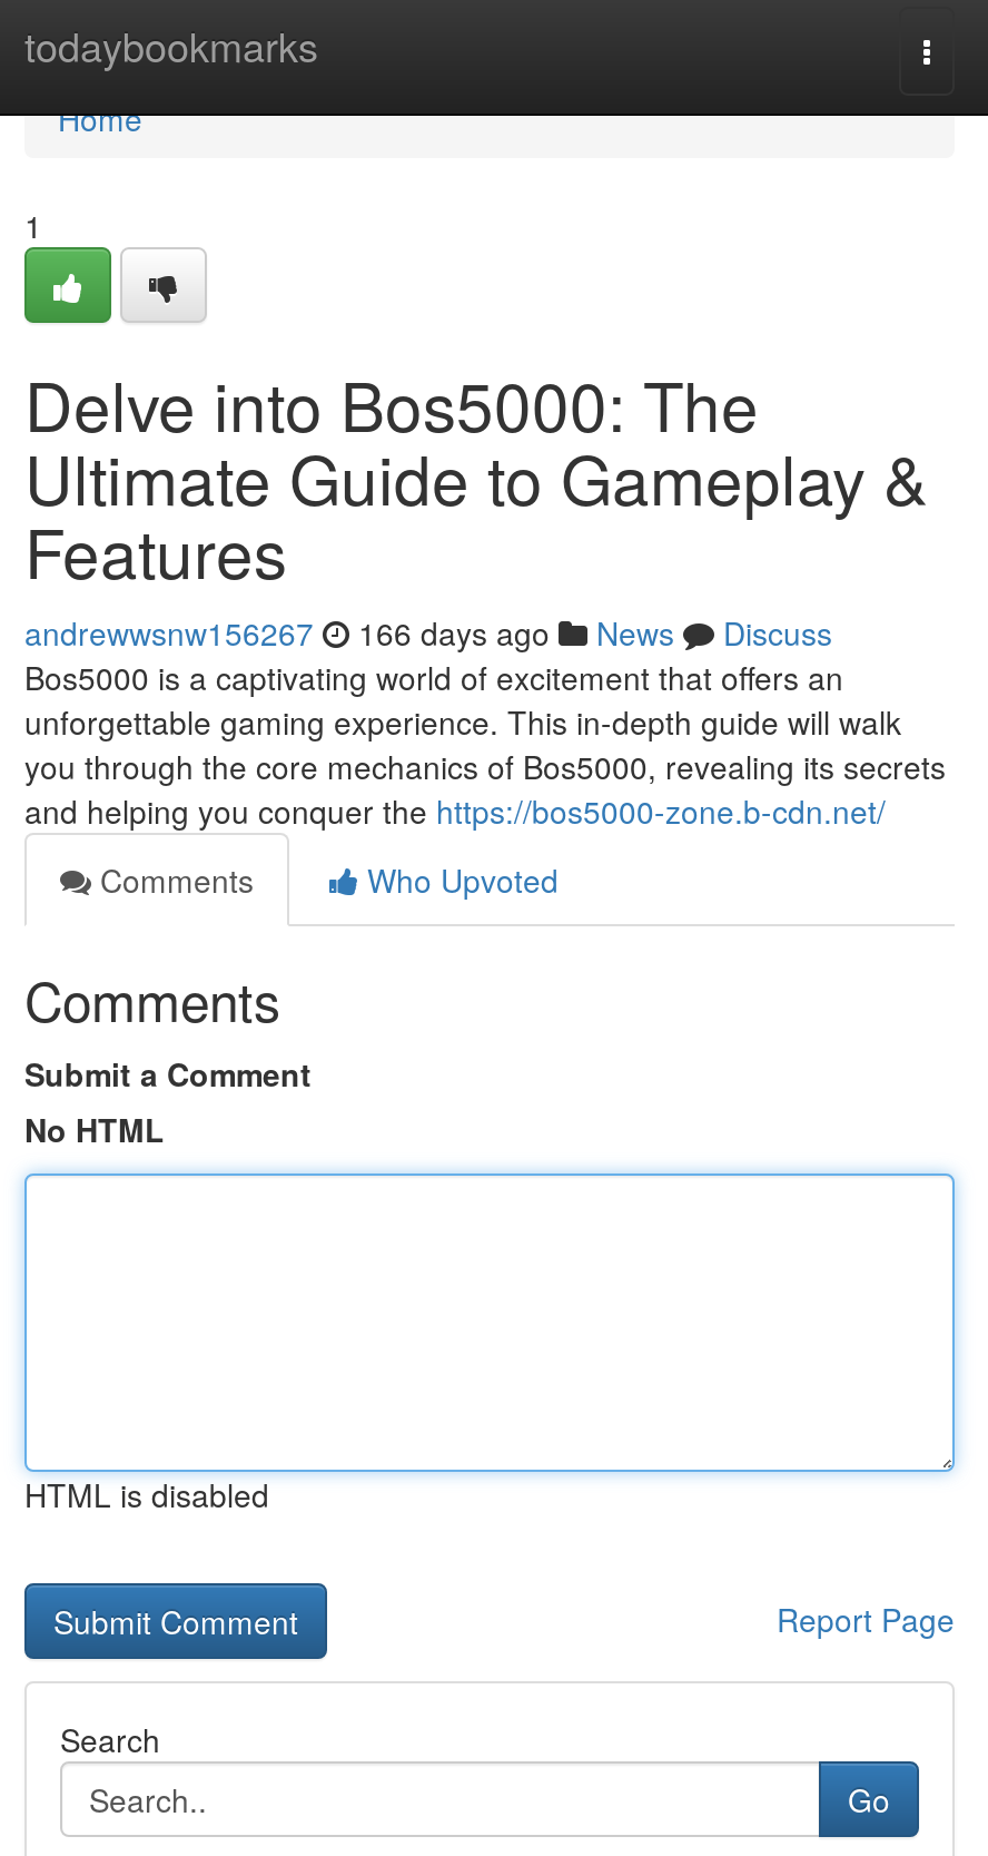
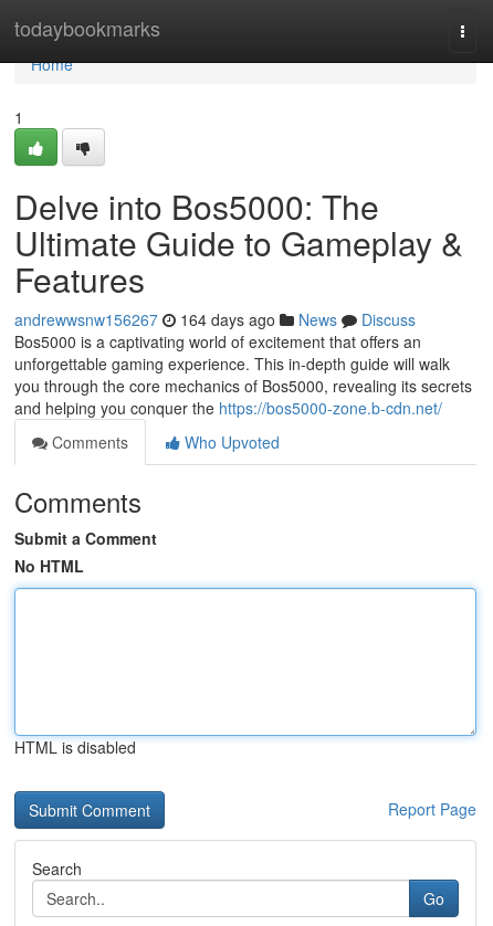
[24,610,832,655] andrewwsnw156267 166 days ago News Discuss -> [14,308,416,330] andrewwsnw156267 164 days ago News Discuss

